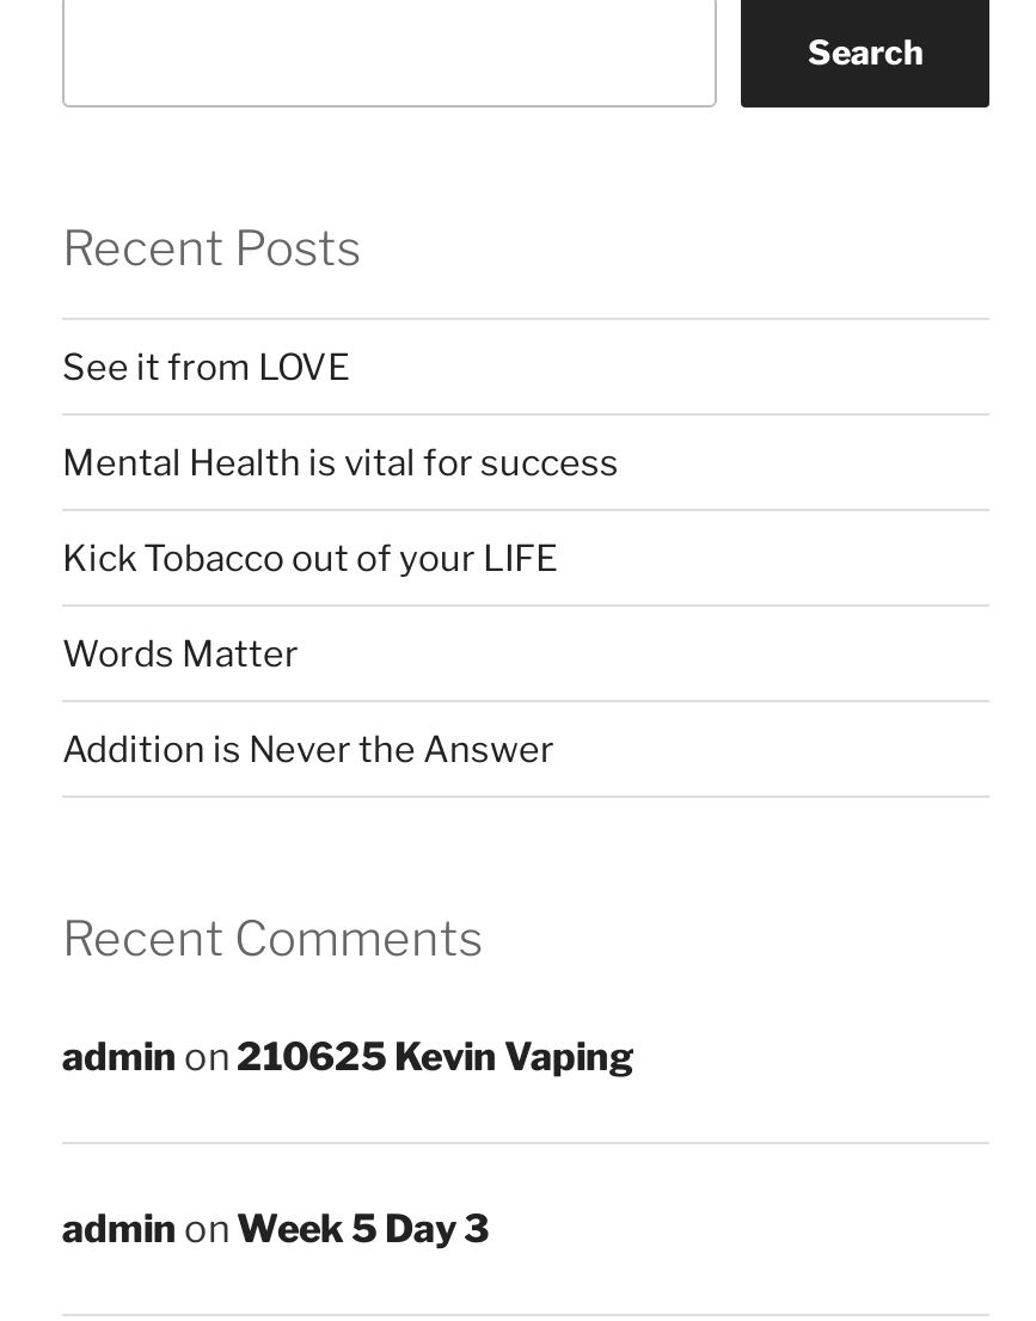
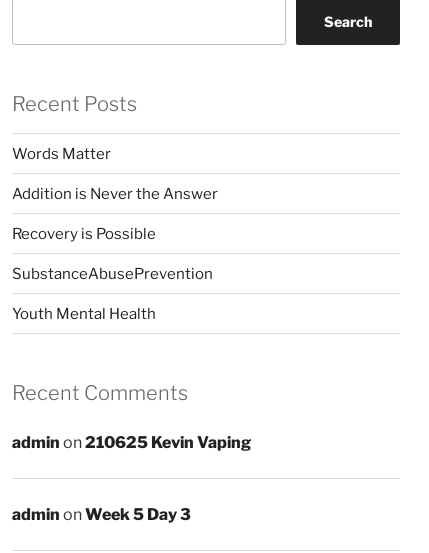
[62,346,619,580] See it from LOVE | Mental Health is vital for success | Kick Tobacco out of your LIFE -> none
moved [62,633,554,771] -> [12,145,218,203]: Words Matter | Addition is Never the Answer
none -> [12,225,213,323] Recovery is Possible | SubstanceAbusePrevention | Youth Mental Health

